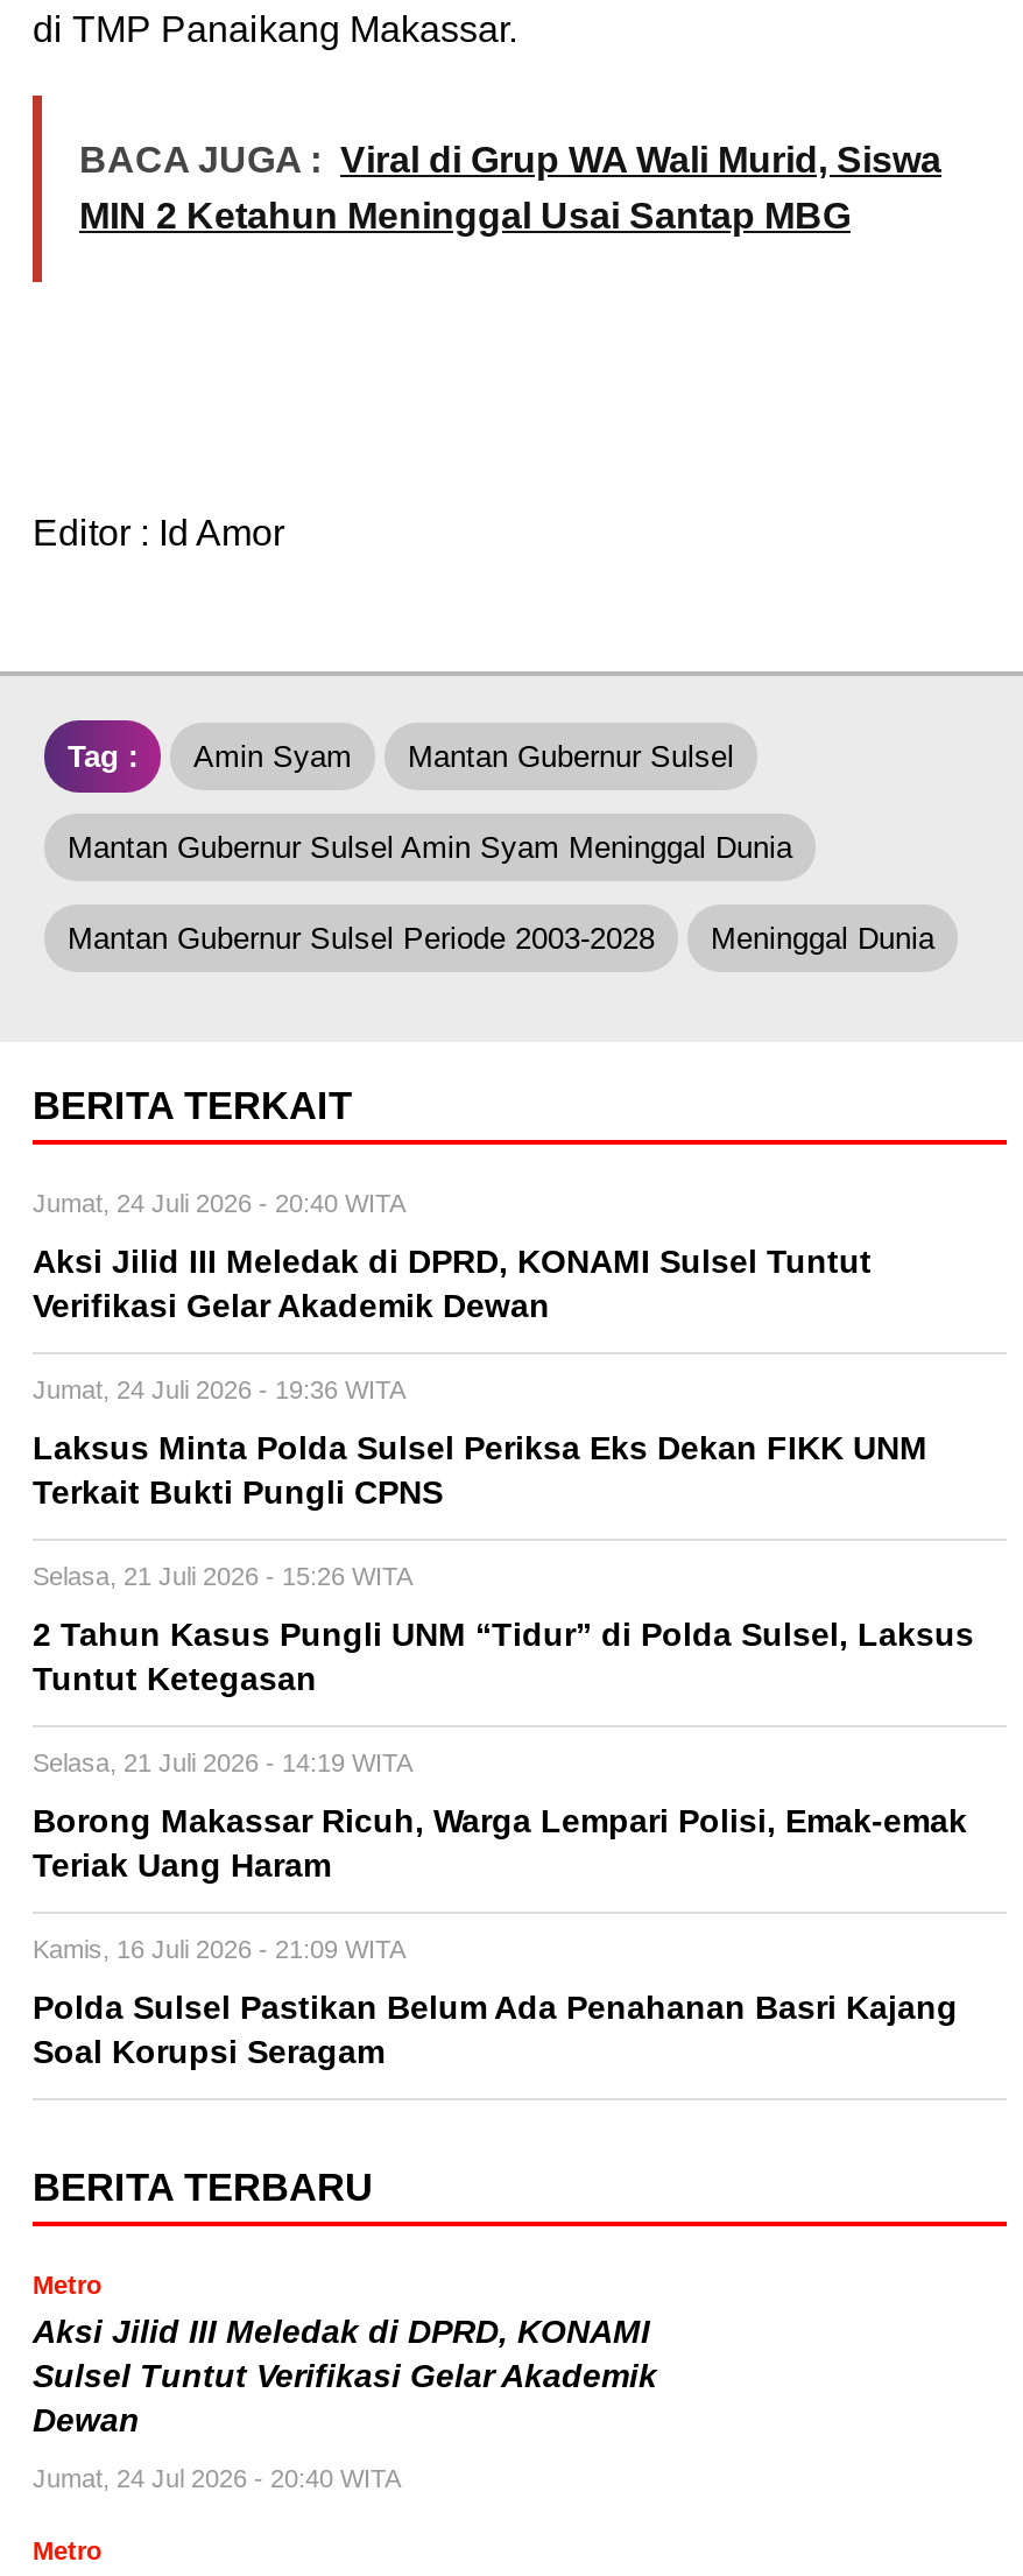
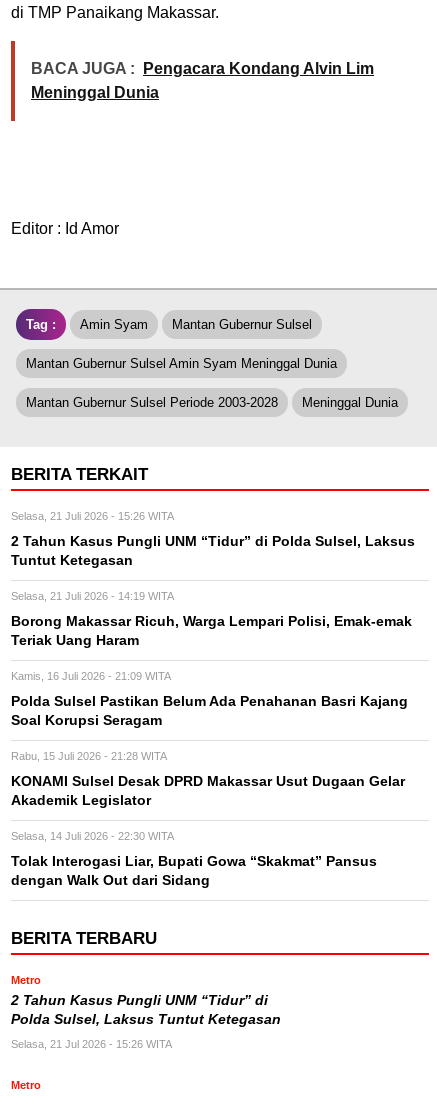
[79,141,941,237] BACA JUGA : Viral di Grup WA Wali Murid, Siswa | MIN 2 Ketahun Meninggal Usai Santap MBG -> [31,60,374,101] BACA JUGA : Pengacara Kondang Alvin Lim | Meninggal Dunia
[33,1190,927,1512] Jumat, 24 Juli 2026 - 20:40 WITA | Aksi Jilid III Meledak di DPRD, KONAMI Sulsel Tuntut | Verifikasi Gelar Akademik Dewan | Jumat, 24 Juli 2026 - 19:36 WITA | Laksus Minta Polda Sulsel Periksa Eks Dekan FIKK UNM | Terkait Bukti Pungli CPNS -> none
moved [33,1563,974,2071] -> [11,510,415,728]: Selasa, 21 Juli 2026 - 15:26 WITA | 2 Tahun Kasus Pungli UNM “Tidur” di Polda Sulsel, Laksus | Tuntut Ketegasan | ... | Polda Sulsel Pastikan Belum Ada Penahanan Basri Kajang | Soal Korupsi Seragam
none -> [11,750,405,888] Rabu, 15 Juli 2026 - 21:28 WITA | KONAMI Sulsel Desak DPRD Makassar Usut Dugaan Gelar | Akademik Legislator | Selasa, 14 Juli 2026 - 22:30 WITA | Tolak Interogasi Liar, Bupati Gowa “Skakmat” Pansus | dengan Walk Out dari Sidang
[33,2316,657,2440] Aksi Jilid III Meledak di DPRD, KONAMI | Sulsel Tuntut Verifikasi Gelar Akademik | Dewan -> [11,993,281,1027] 2 Tahun Kasus Pungli UNM “Tidur” di | Polda Sulsel, Laksus Tuntut Ketegasan
[33,2465,401,2493] Jumat, 24 Jul 2026 - 20:40 WITA -> [11,1038,172,1050] Selasa, 21 Jul 2026 - 15:26 WITA

